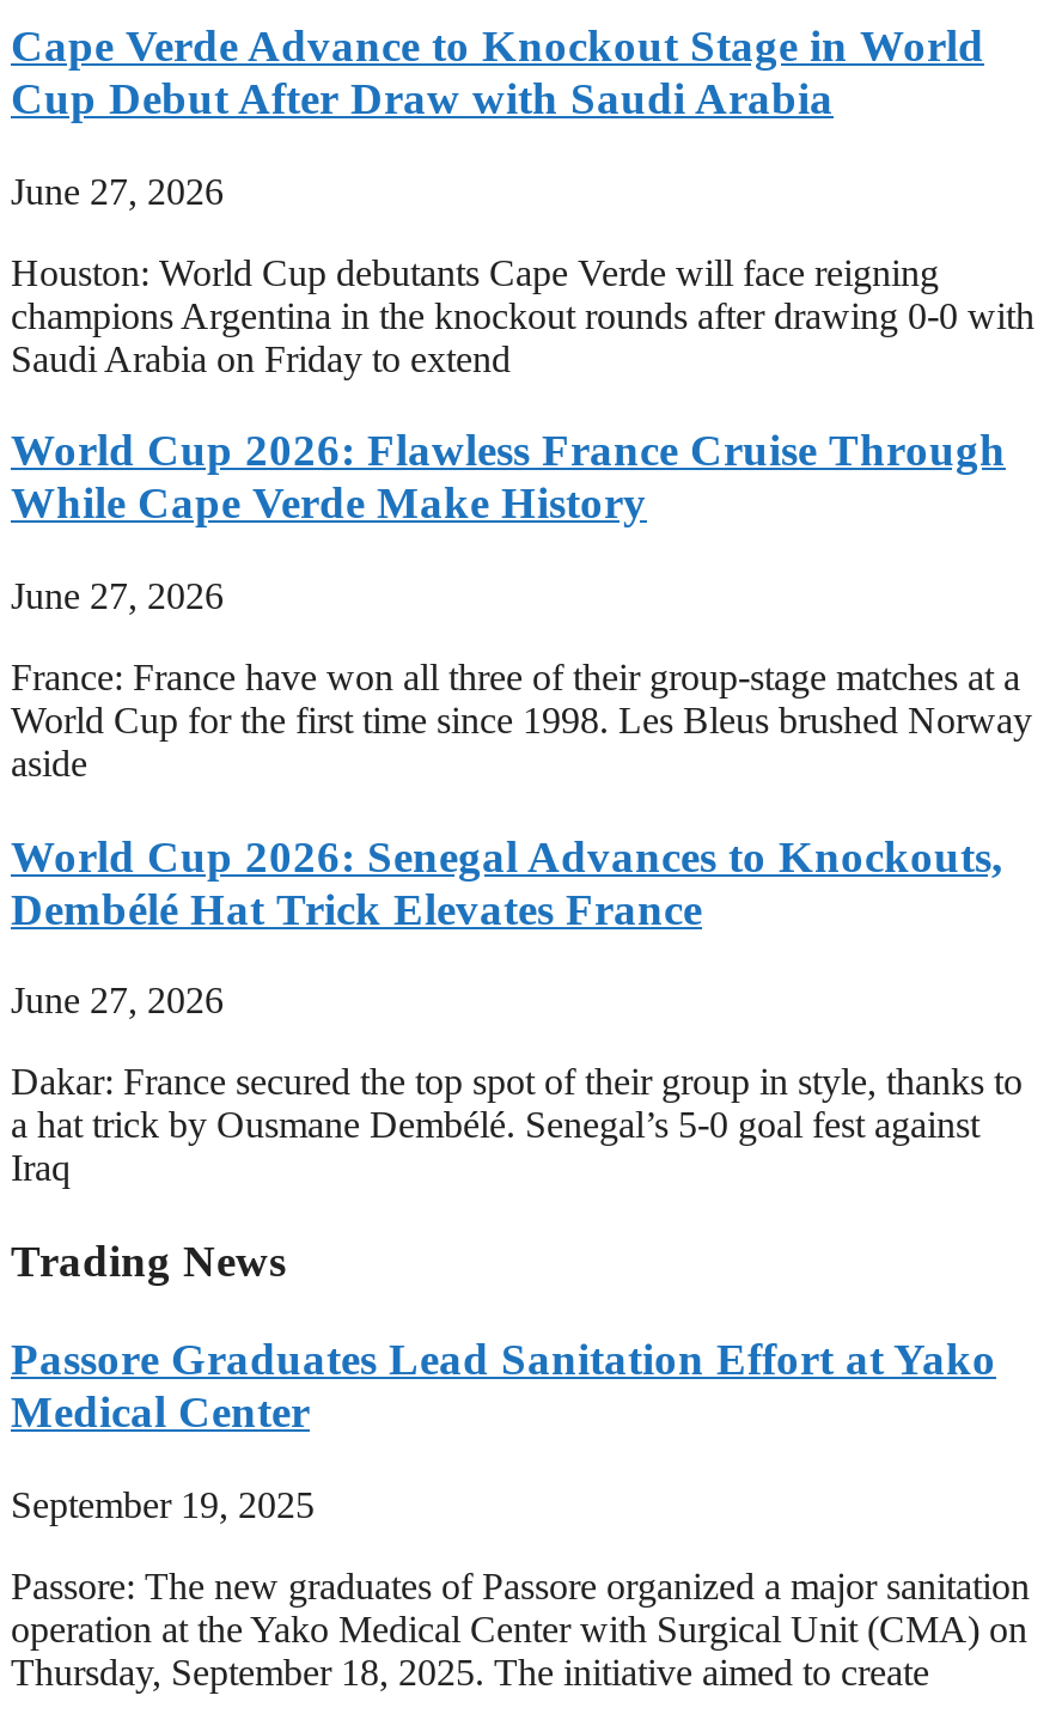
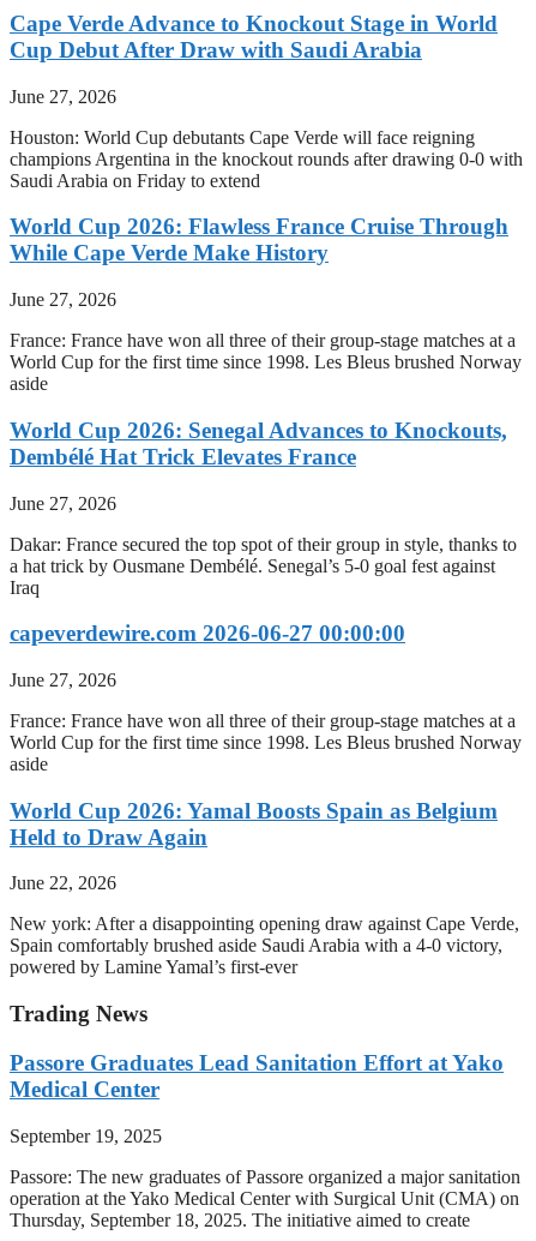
none -> [10,621,522,977] capeverdewire.com 2026-06-27 00:00:00 | June 27, 2026 | France: France have won all three of their group-stage matches at a | World Cup for the first time since 1998. Les Bleus brushed Norway | aside | World Cup 2026: Yamal Boosts Spain as Belgium | Held to Draw Again | June 22, 2026 | New york: After a disappointing opening draw against Cape Verde, | Spain comfortably brushed aside Saudi Arabia with a 4-0 victory, | powered by Lamine Yamal’s first-ever

